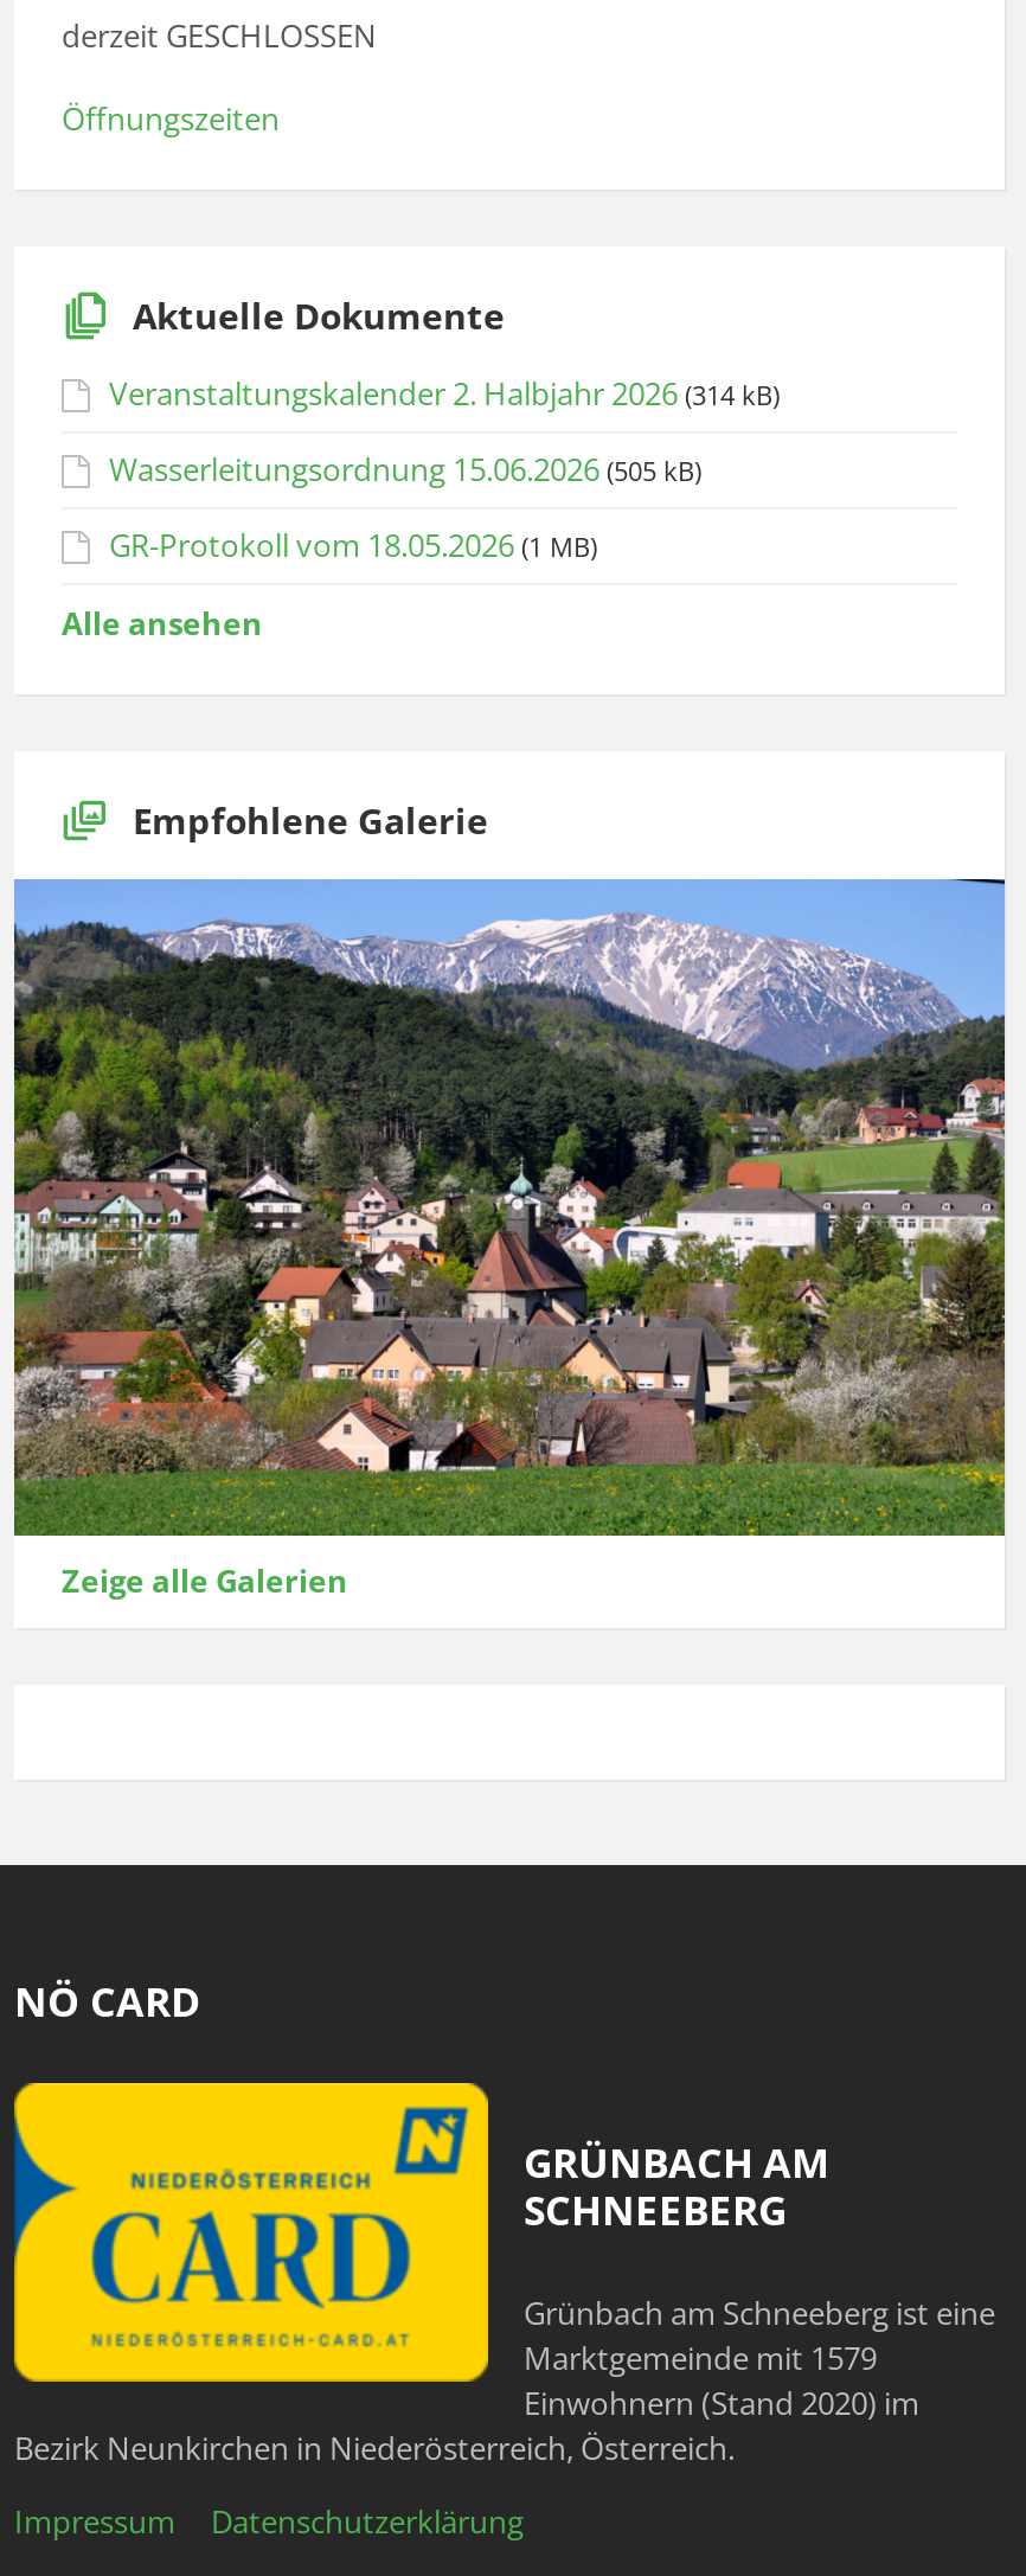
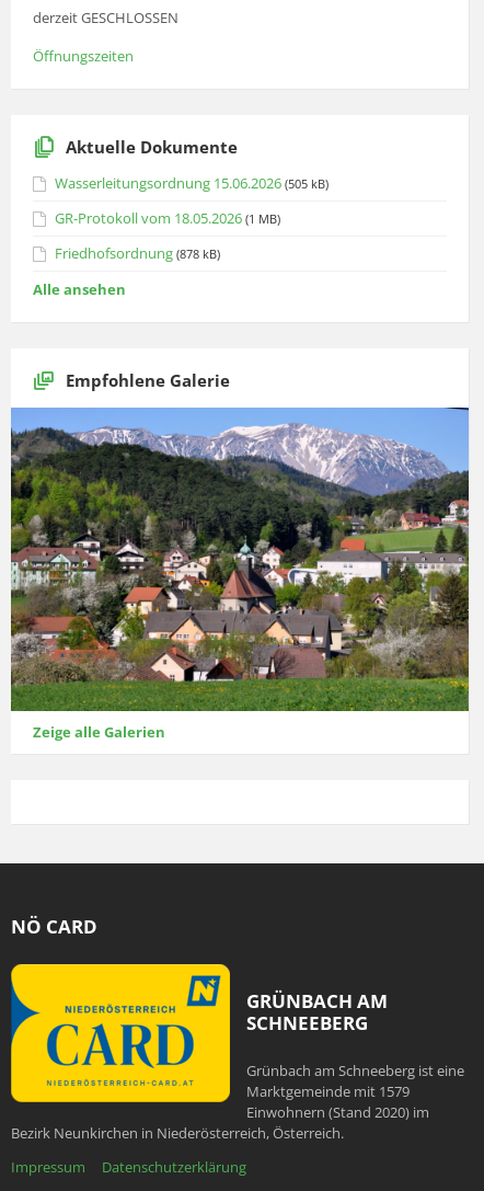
[109,371,780,414] Veranstaltungskalender 2. Halbjahr 2026 (314 kB) -> none
moved [109,447,701,566] -> [55,173,329,228]: Wasserleitungsordnung 15.06.2026 (505 kB) | GR-Protokoll vom 18.05.2026 (1 MB)
none -> [55,243,220,263] Friedhofsordnung (878 kB)

